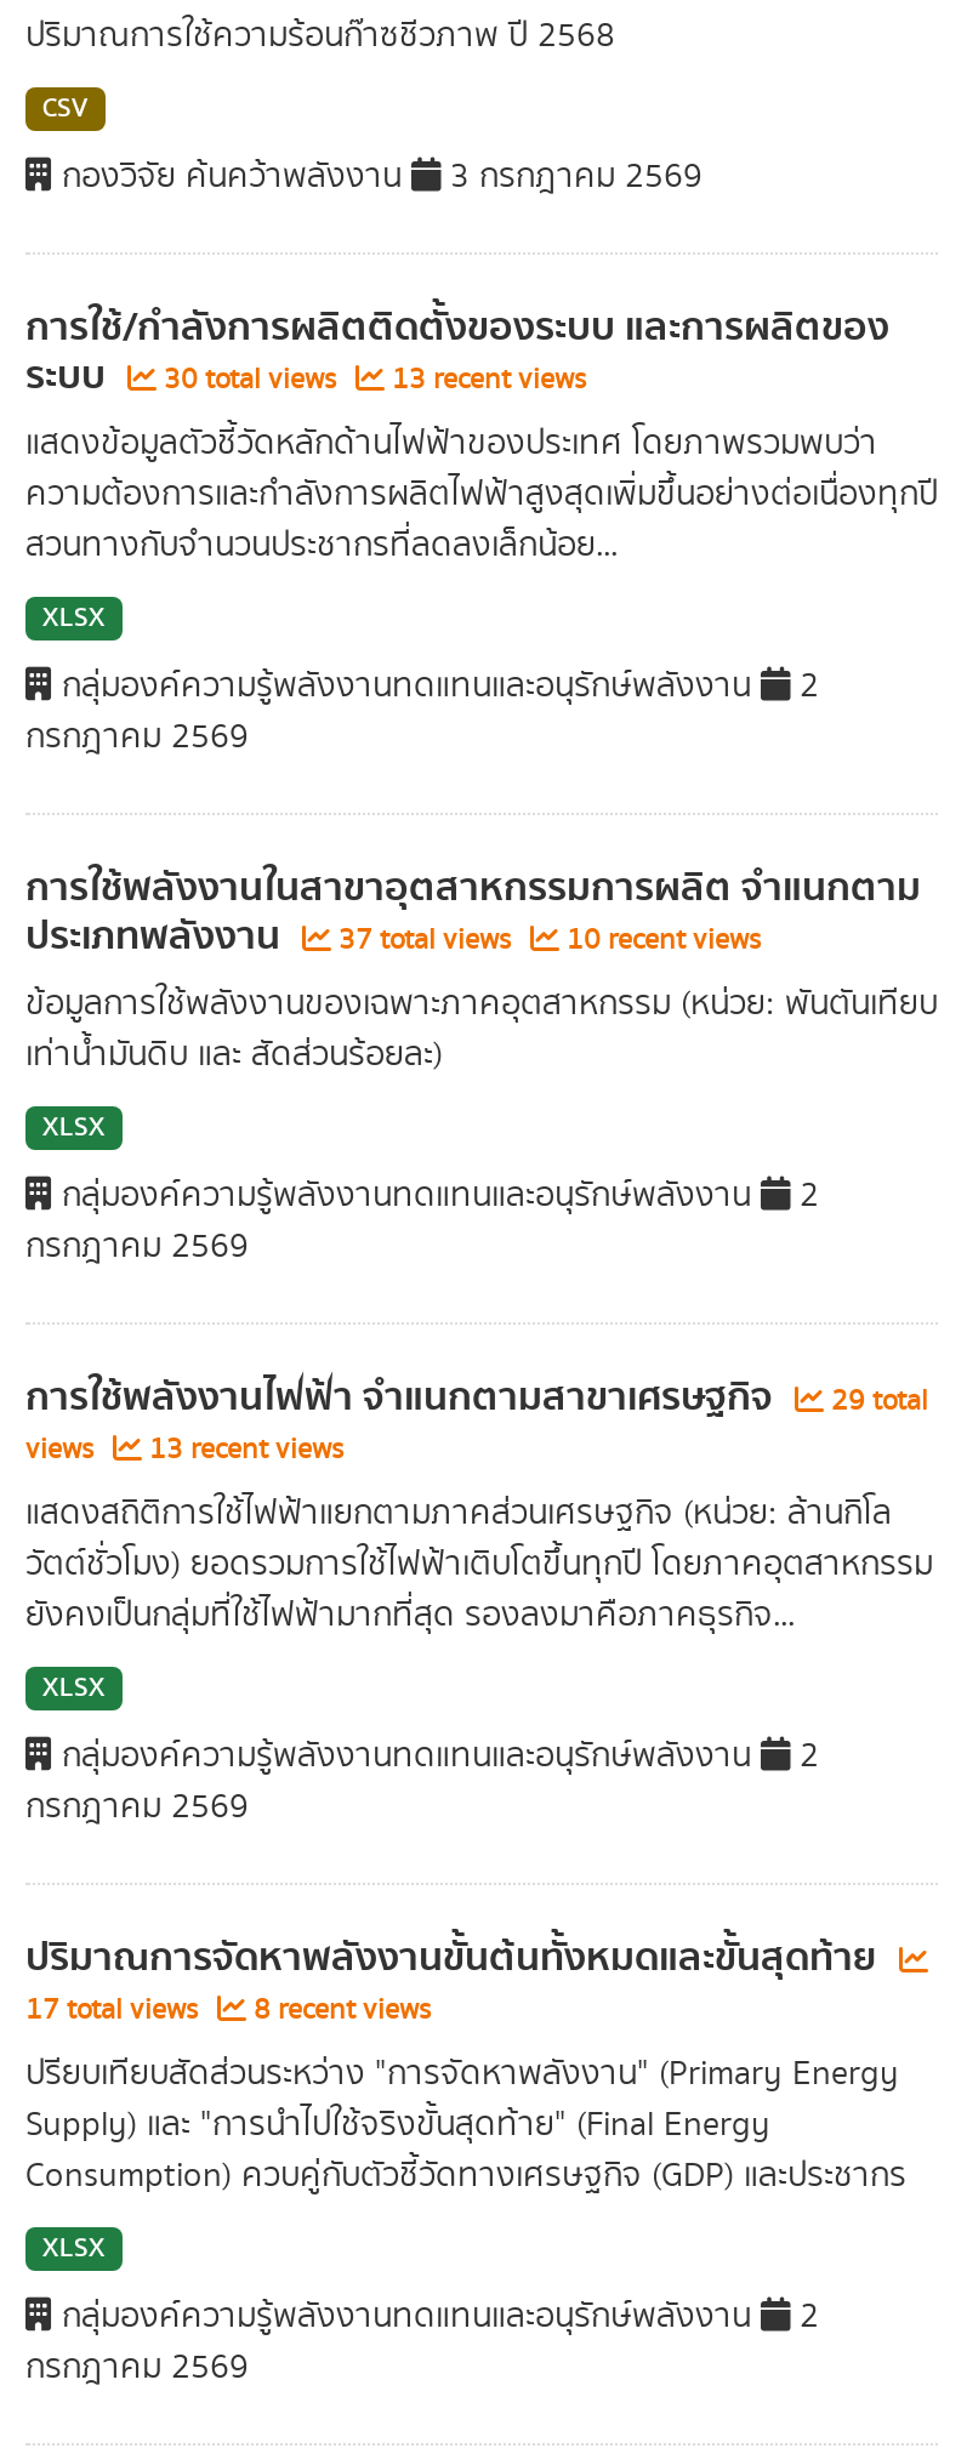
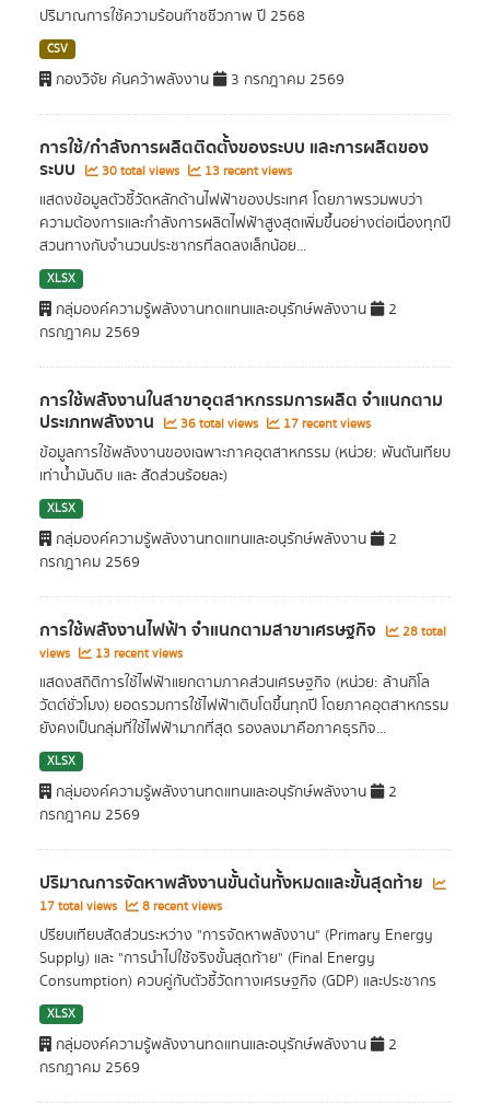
[331,920,518,961] 37 total views -> [177,415,261,433] 36 total views
[559,920,761,961] 10 recent views -> [280,415,371,433] 17 recent views
[25,1366,928,1429] การใช้พลังงานไฟฟ้า จำแนกตามสาขาเศรษฐกิจ 29 total -> [39,616,446,644] การใช้พลังงานไฟฟ้า จำแนกตามสาขาเศรษฐกิจ 28 total

